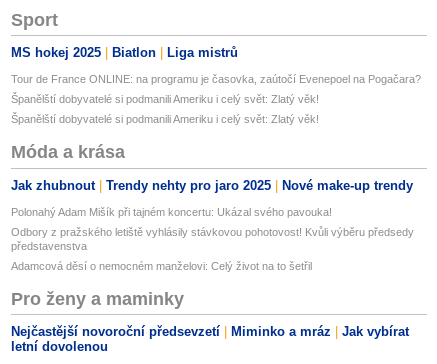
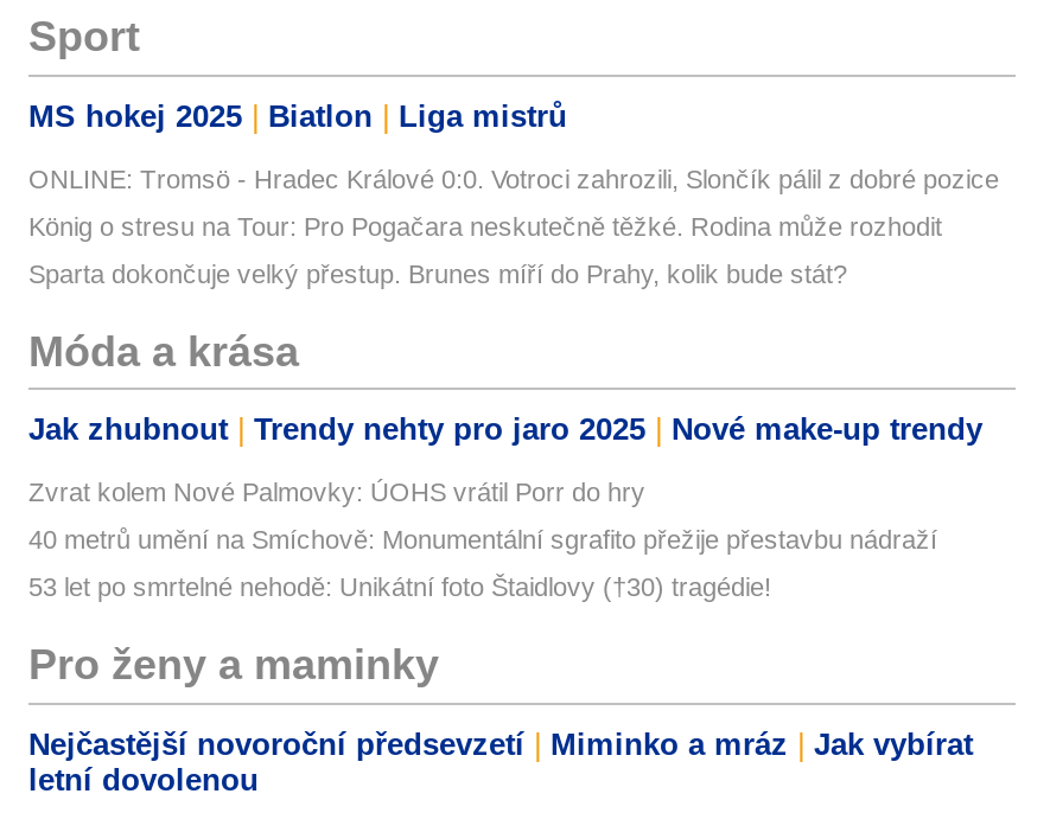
[11,73,421,85] Tour de France ONLINE: na programu je časovka, zaútočí Evenepoel na Pogačara? -> [28,164,999,193] ONLINE: Tromsö - Hradec Králové 0:0. Votroci zahrozili, Slončík pálil z dobré pozice
[11,93,319,105] Španělští dobyvatelé si podmanili Ameriku i celý svět: Zlatý věk! -> [28,212,942,240] König o stresu na Tour: Pro Pogačara neskutečně těžké. Rodina může rozhodit
[11,113,319,125] Španělští dobyvatelé si podmanili Ameriku i celý svět: Zlatý věk! -> [28,259,847,288] Sparta dokončuje velký přestup. Brunes míří do Prahy, kolik bude stát?
[11,206,332,218] Polonahý Adam Mišík při tajném koncertu: Ukázal svého pavouka! -> [28,478,645,507] Zvrat kolem Nové Palmovky: ÚOHS vrátil Porr do hry
[11,226,414,252] Odbory z pražského letiště vyhlásily stávkovou pohotovost! Kvůli výběru předsedy | představenstva -> [28,526,937,554] 40 metrů umění na Smíchově: Monumentální sgrafito přežije přestavbu nádraží
[11,260,312,272] Adamcová děsí o nemocném manželovi: Celý život na to šetřil -> [28,573,771,602] 53 let po smrtelné nehodě: Unikátní foto Štaidlovy (†30) tragédie!

